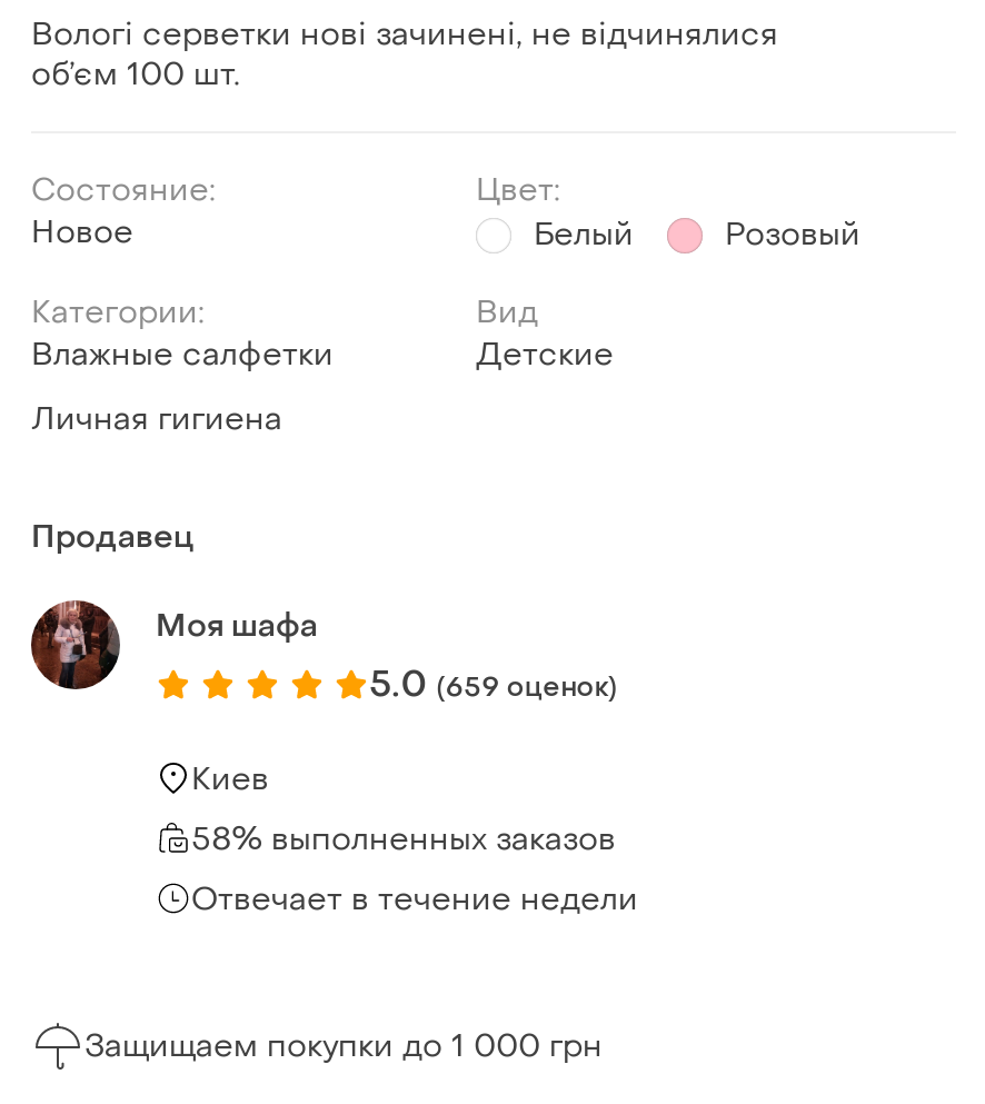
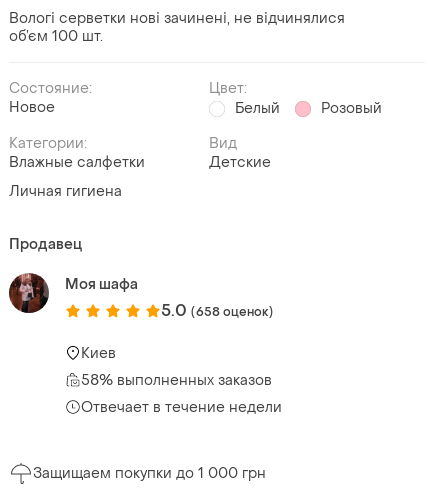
[369,660,617,707] 5.0 (659 оценок) -> [161,300,273,321] 5.0 (658 оценок)

